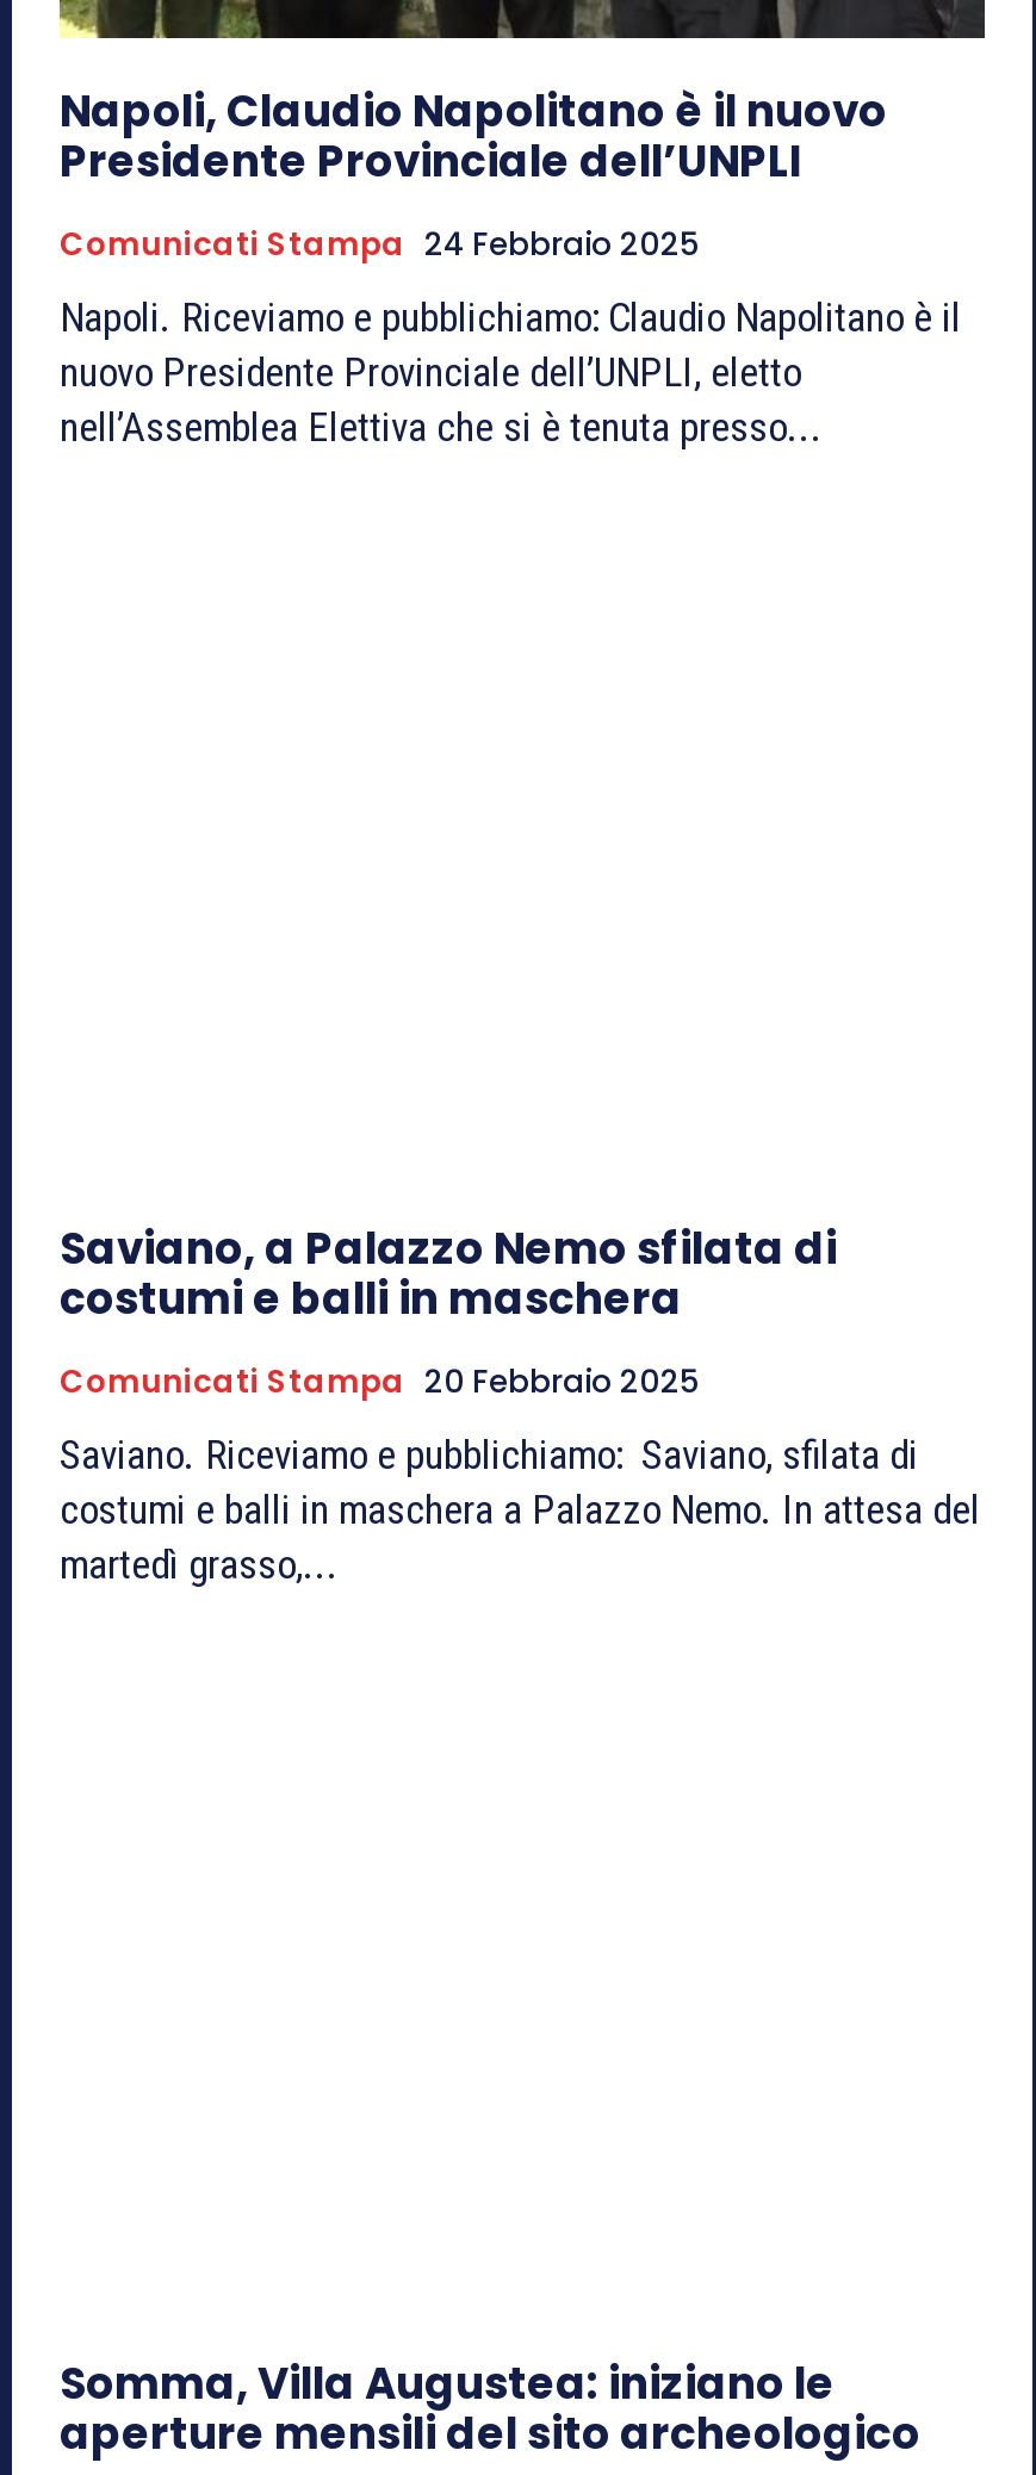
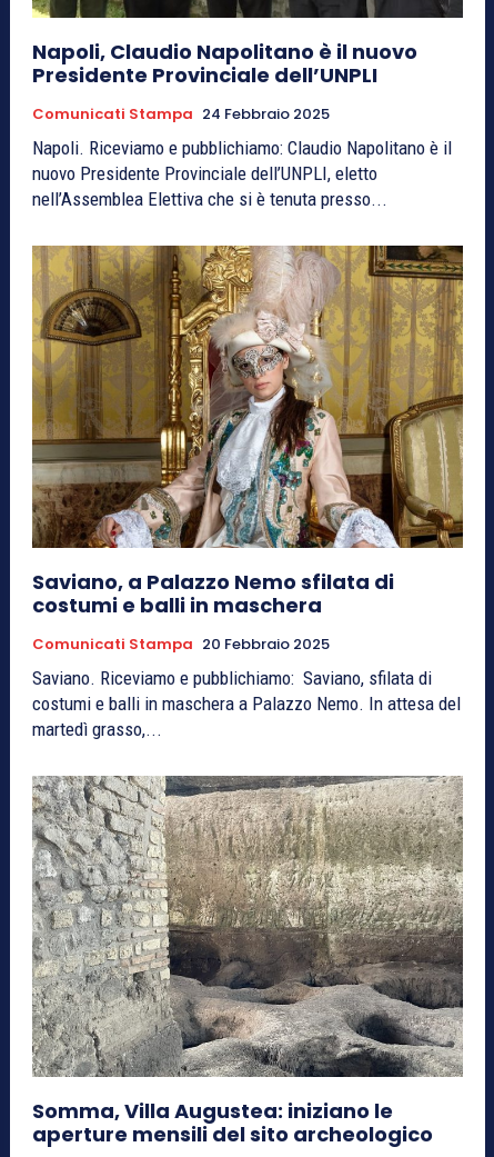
none -> [31,245,464,549] [image]
none -> [31,775,464,1078] [image]

